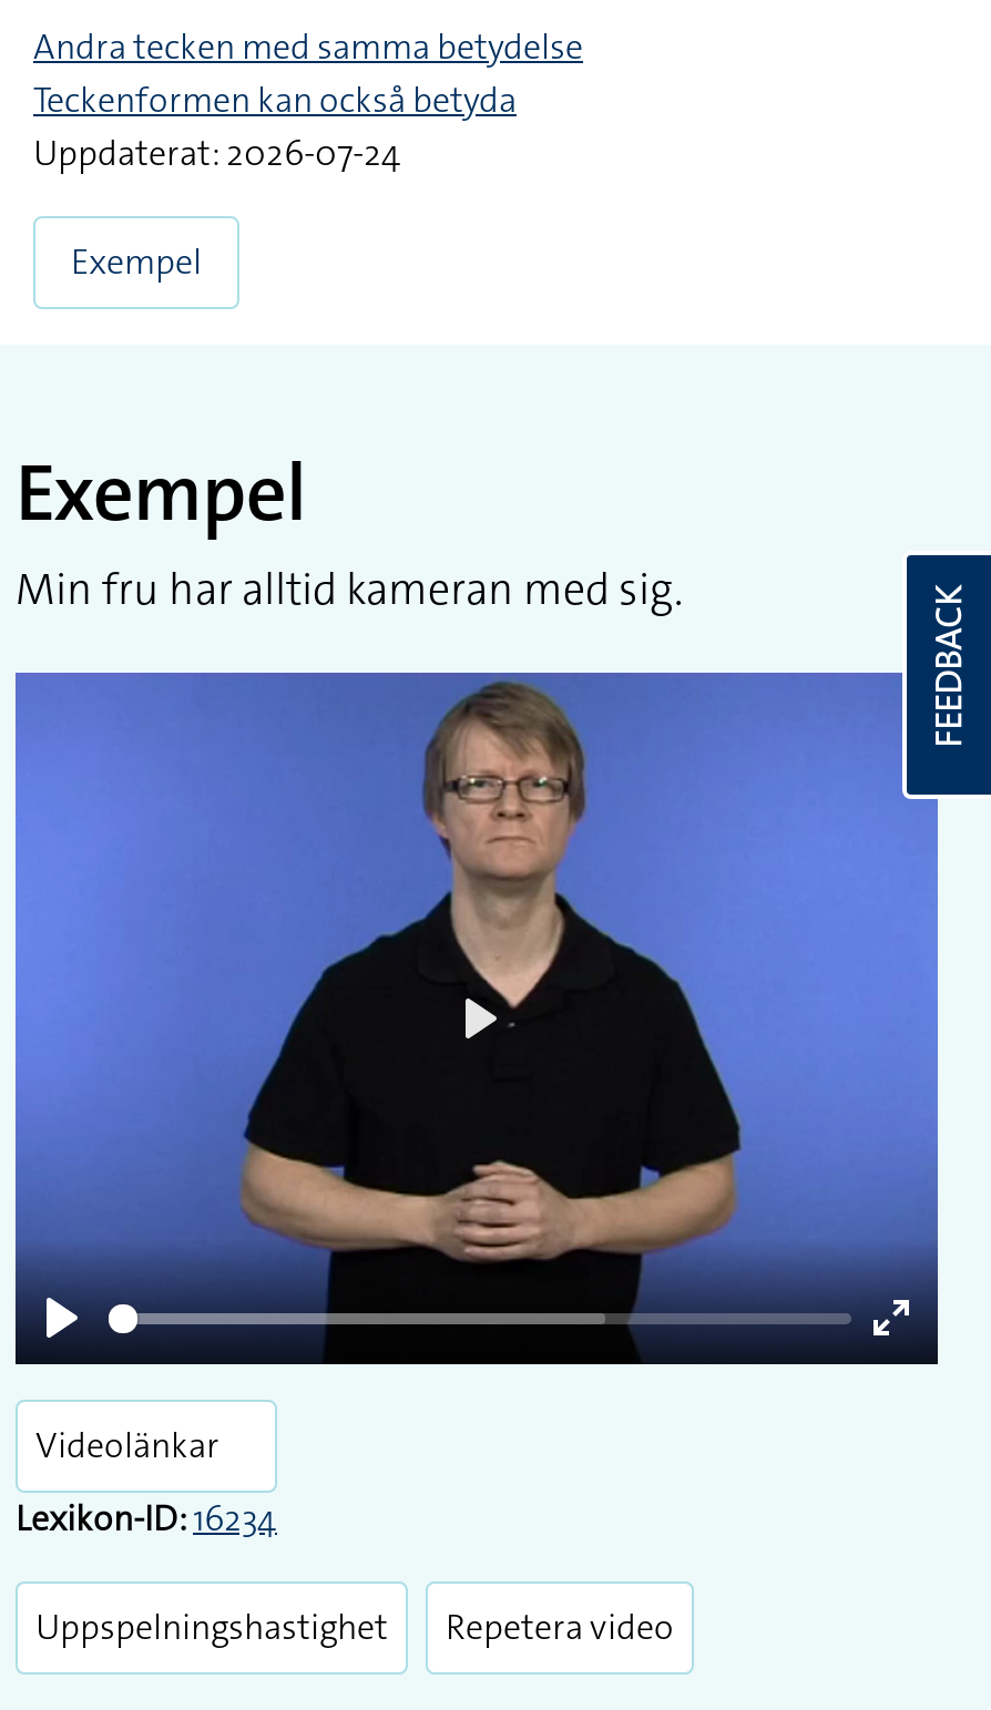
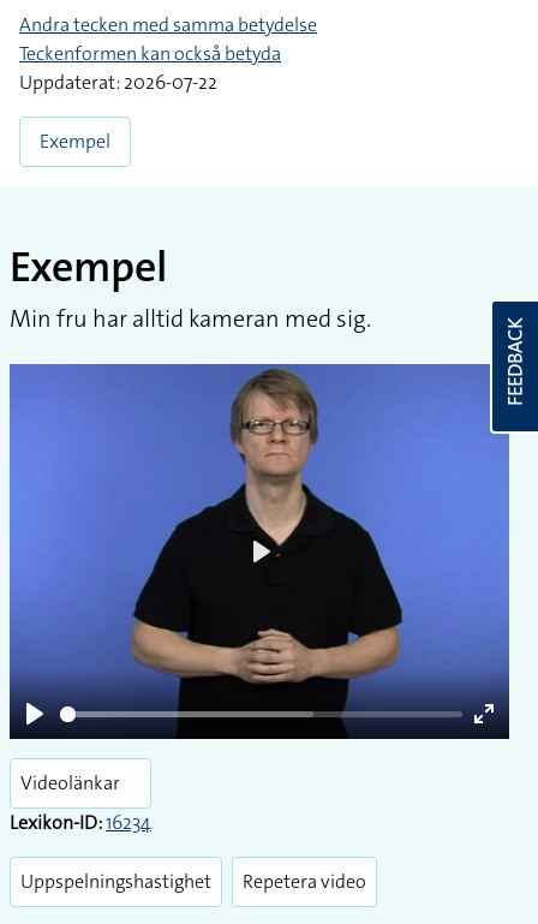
[33,130,401,176] Uppdaterat: 2026-07-24 -> [19,70,217,95] Uppdaterat: 2026-07-22

